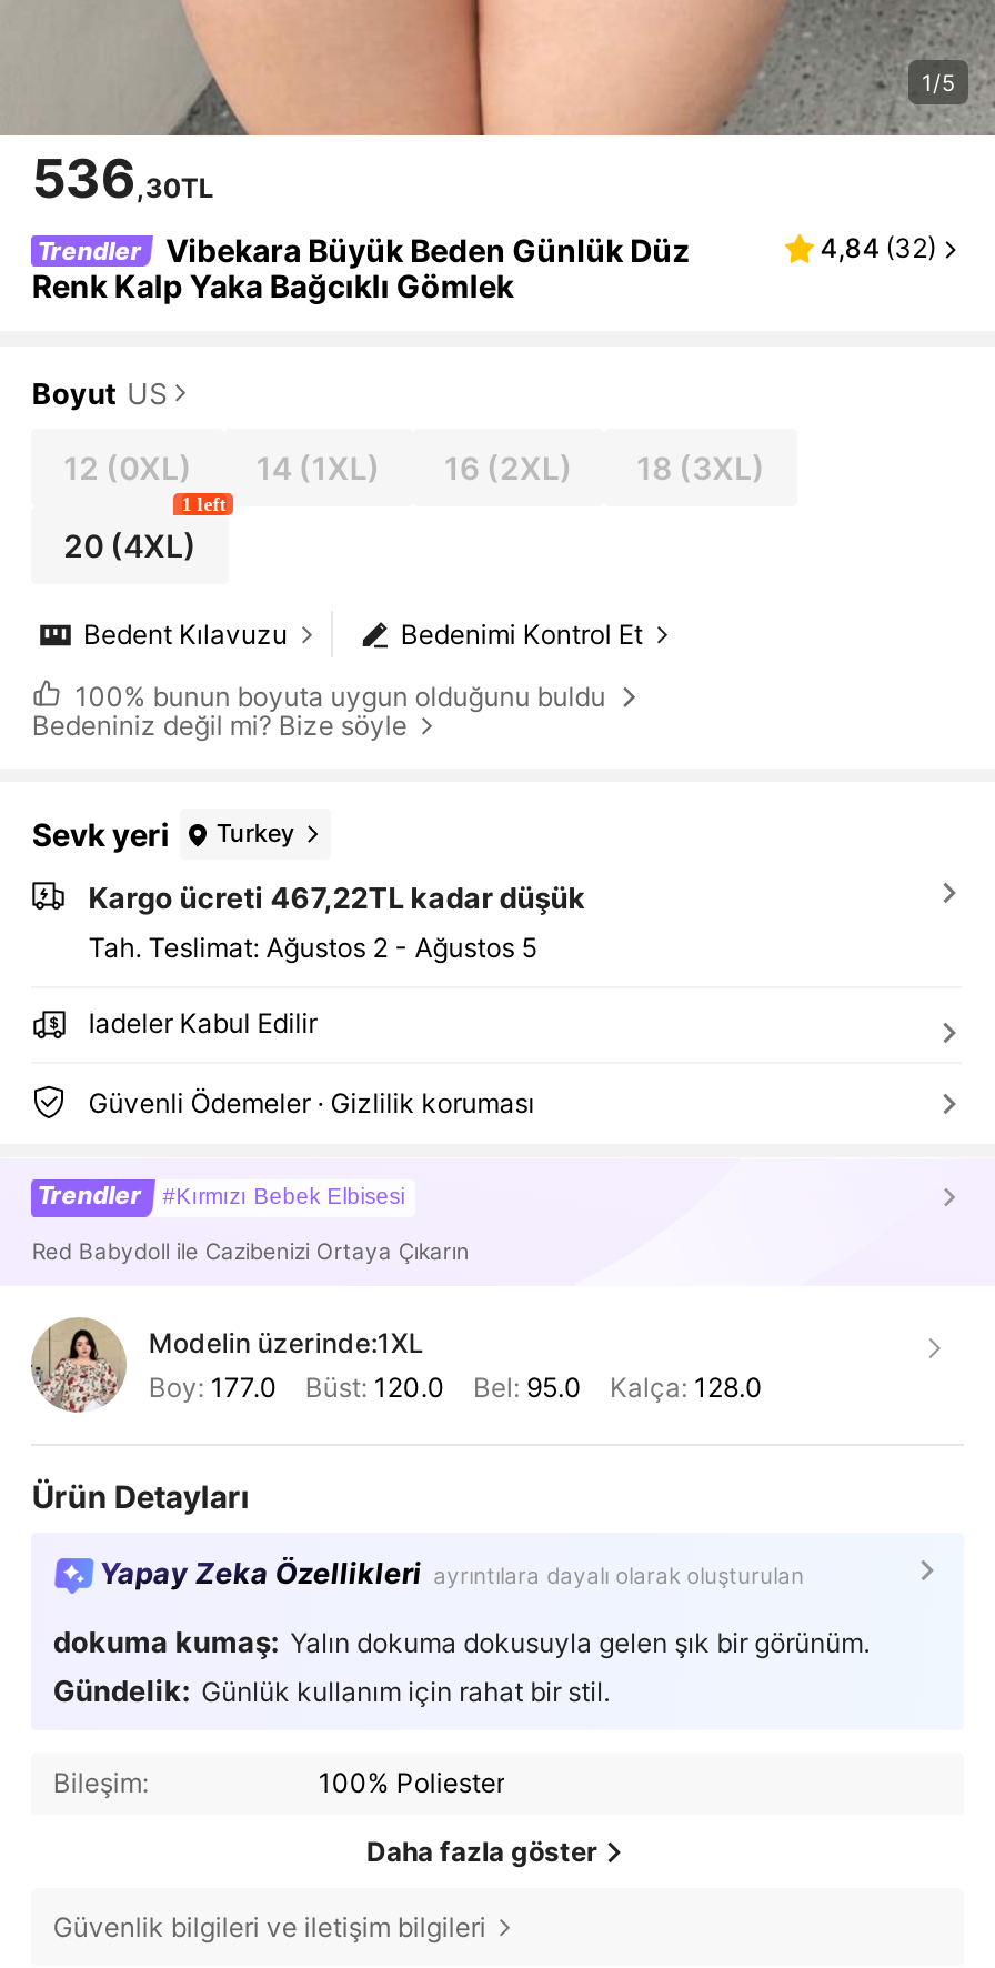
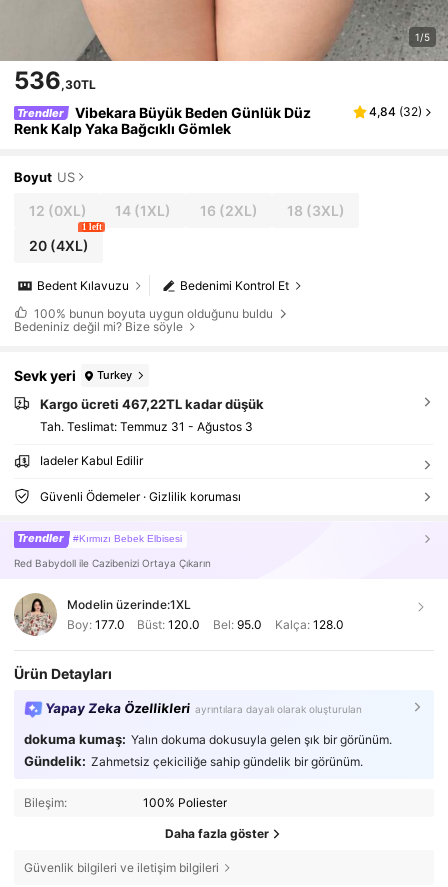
[88,931,537,964] Tah. Teslimat: Ağustos 2 - Ağustos 5 -> [40,419,253,434] Tah. Teslimat: Temmuz 31 - Ağustos 3
[53,1672,610,1707] Gündelik: Günlük kullanım için rahat bir stil. -> [24,753,363,769] Gündelik: Zahmetsiz çekiciliğe sahip gündelik bir görünüm.

